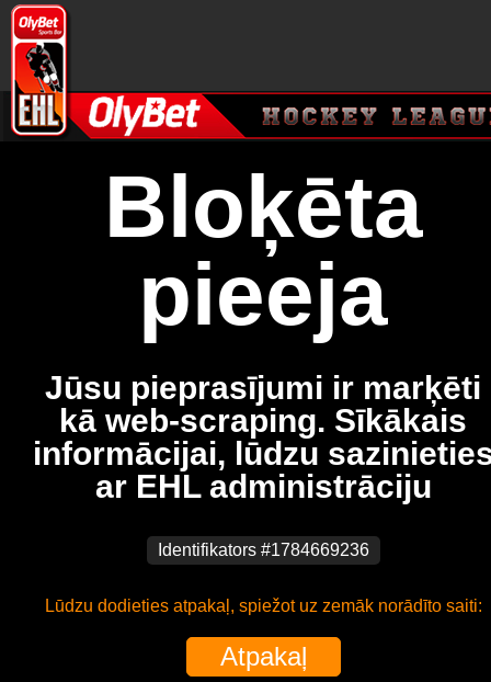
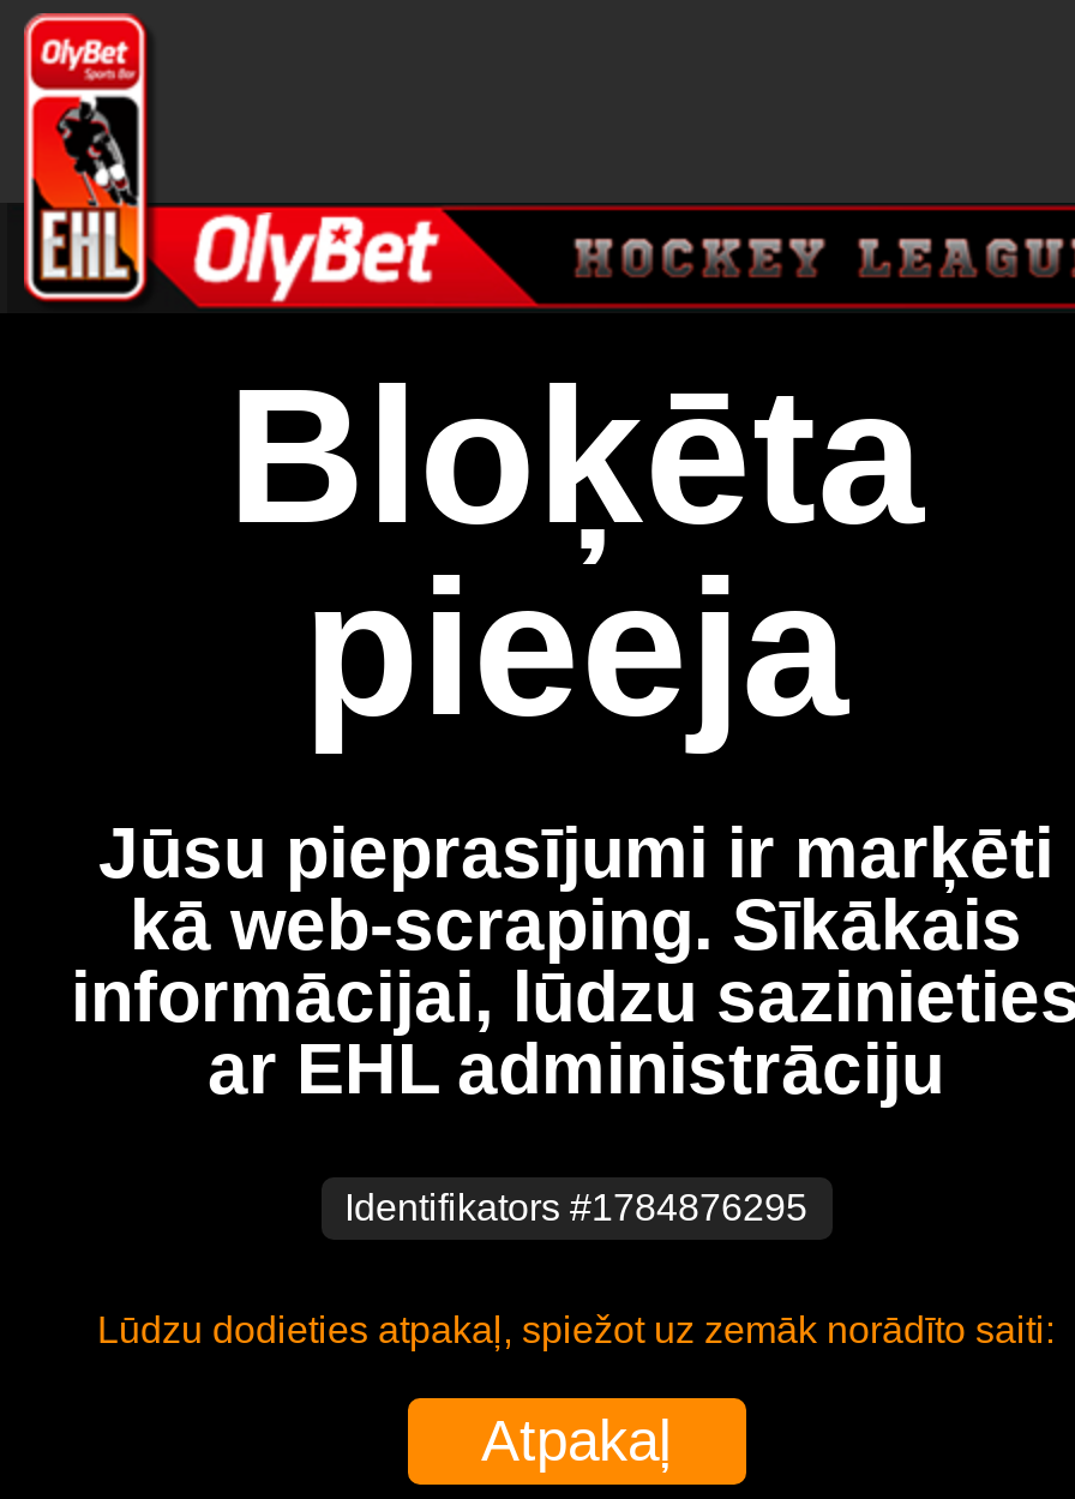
[157,541,369,559] Identifikators #1784669236 -> [344,1187,807,1228] Identifikators #1784876295

